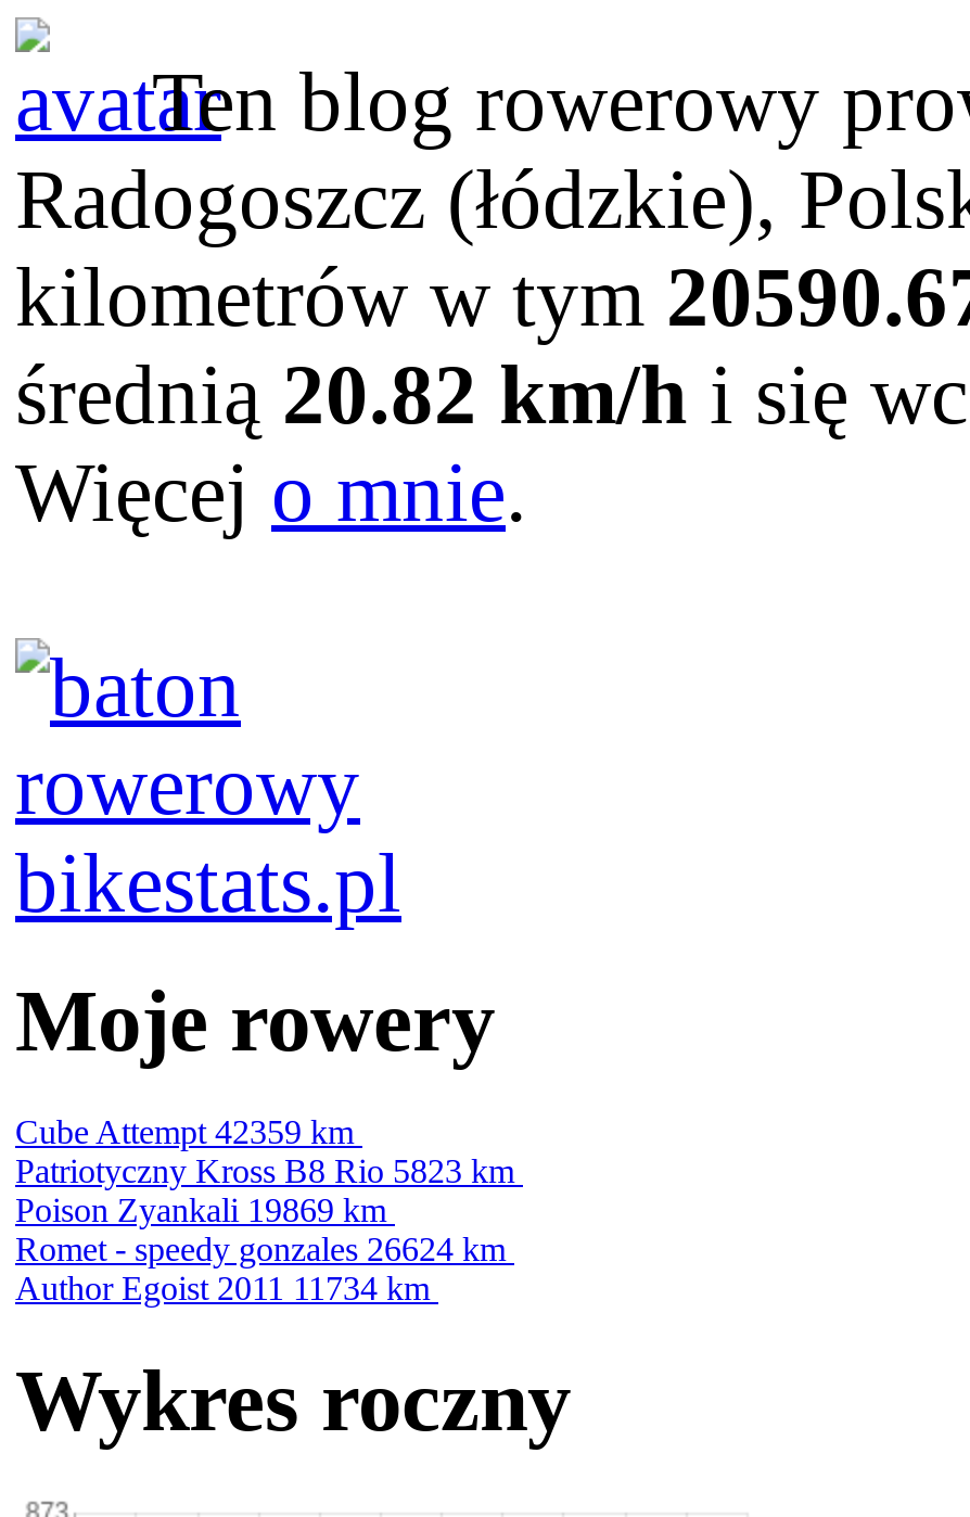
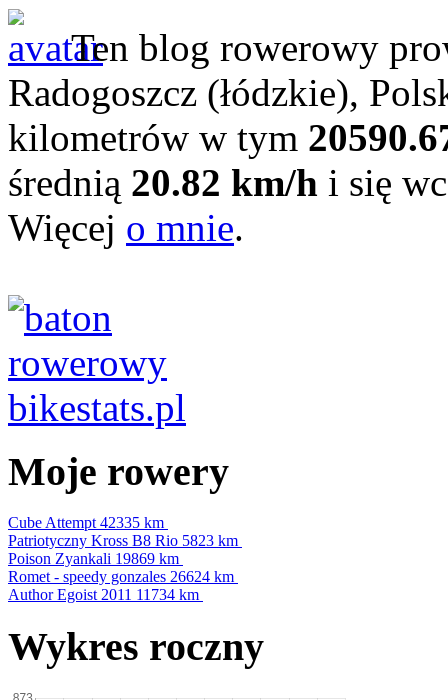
[15,1113,354,1150] Cube Attempt 42359 km -> [8,514,164,531] Cube Attempt 42335 km

